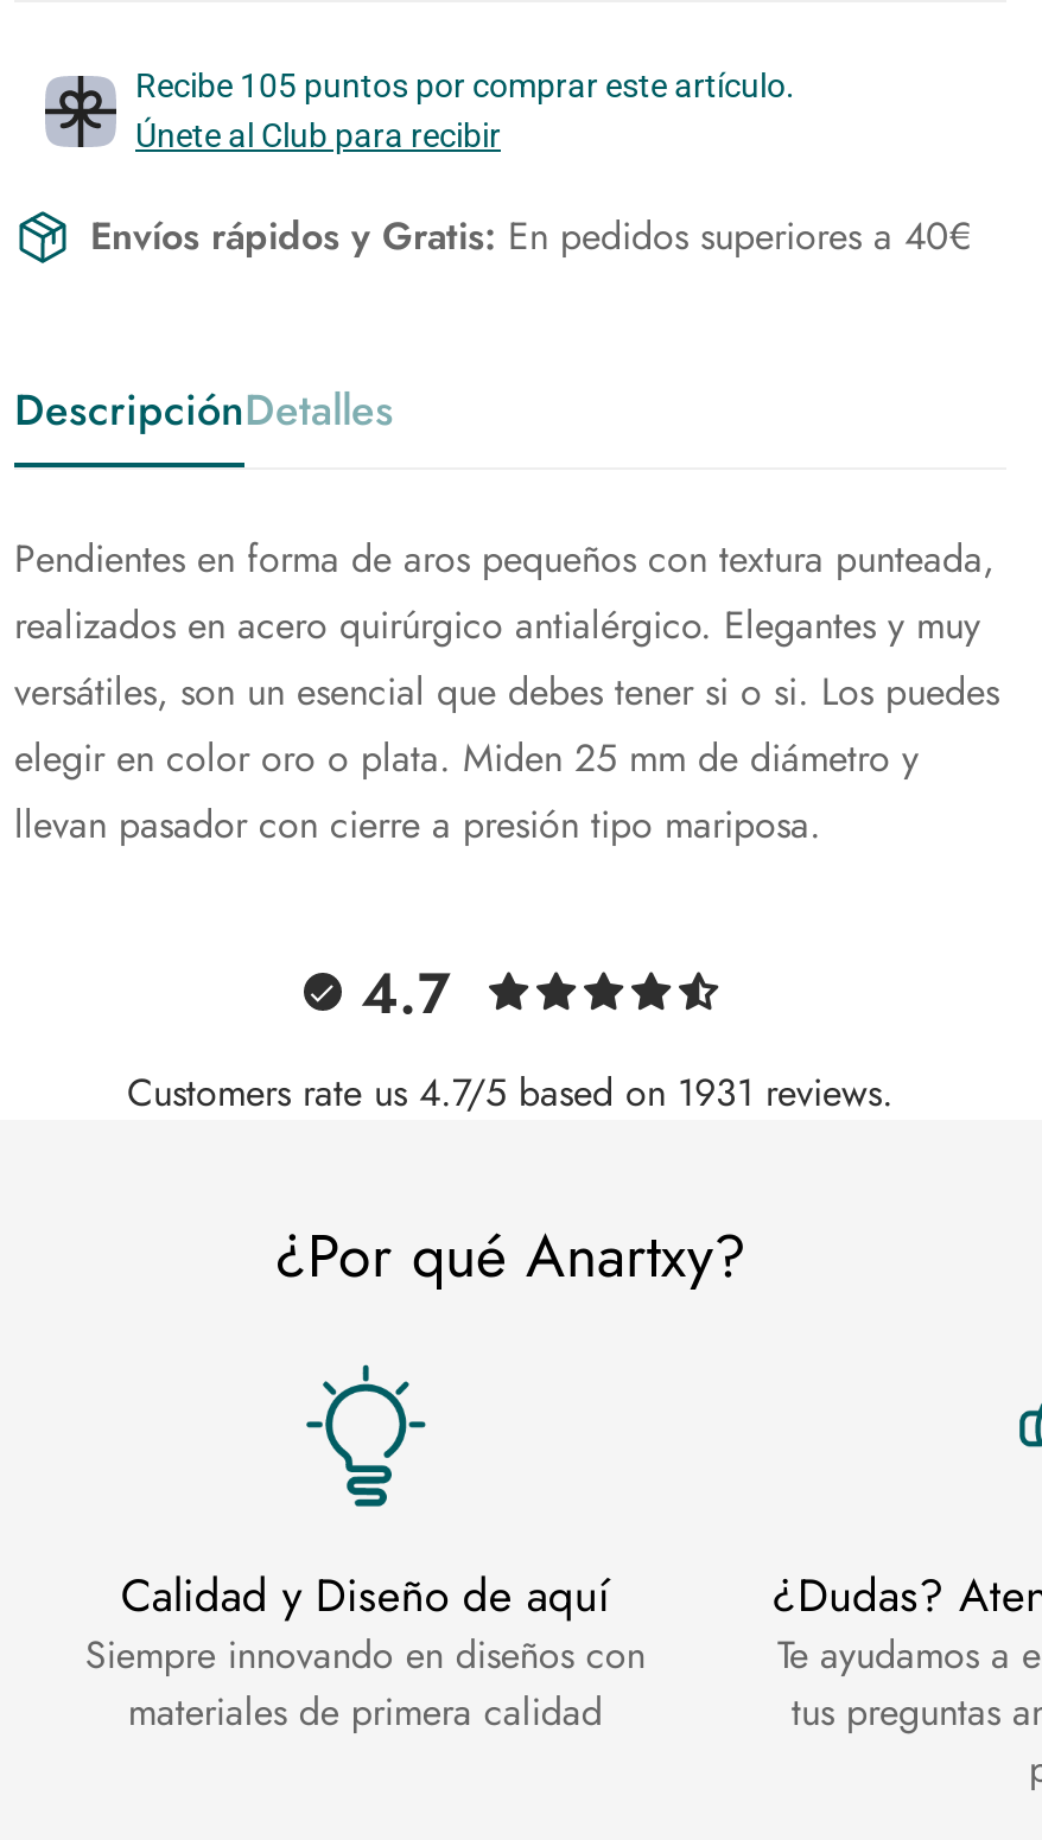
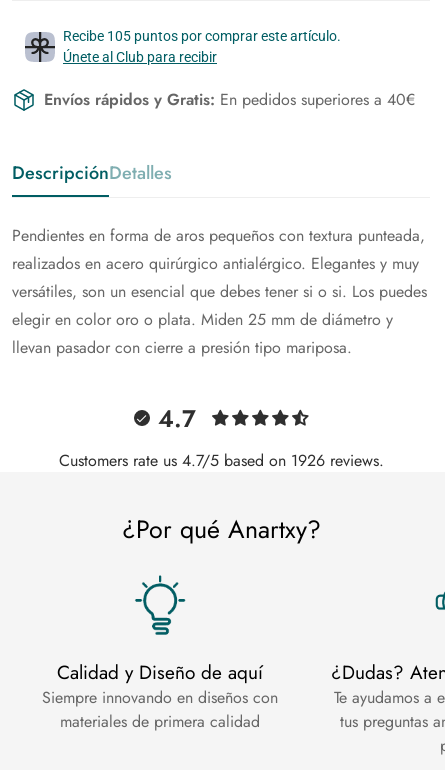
[127,1065,894,1120] Customers rate us 4.7/5 based on 1931 reviews. -> [58,449,383,472] Customers rate us 4.7/5 based on 1926 reviews.

